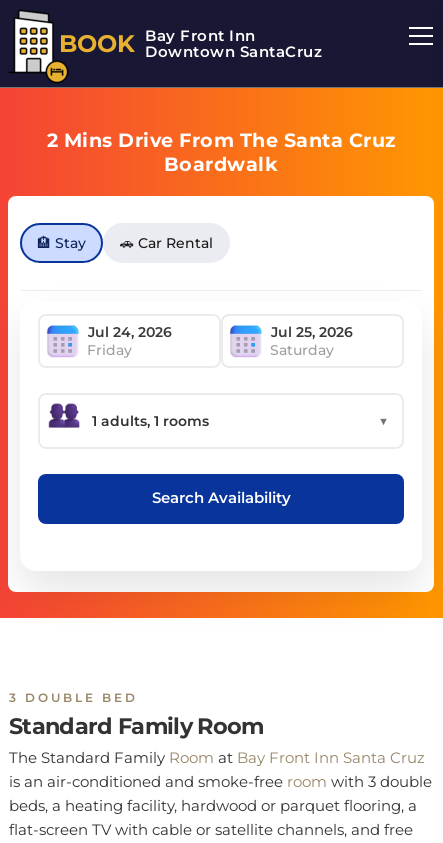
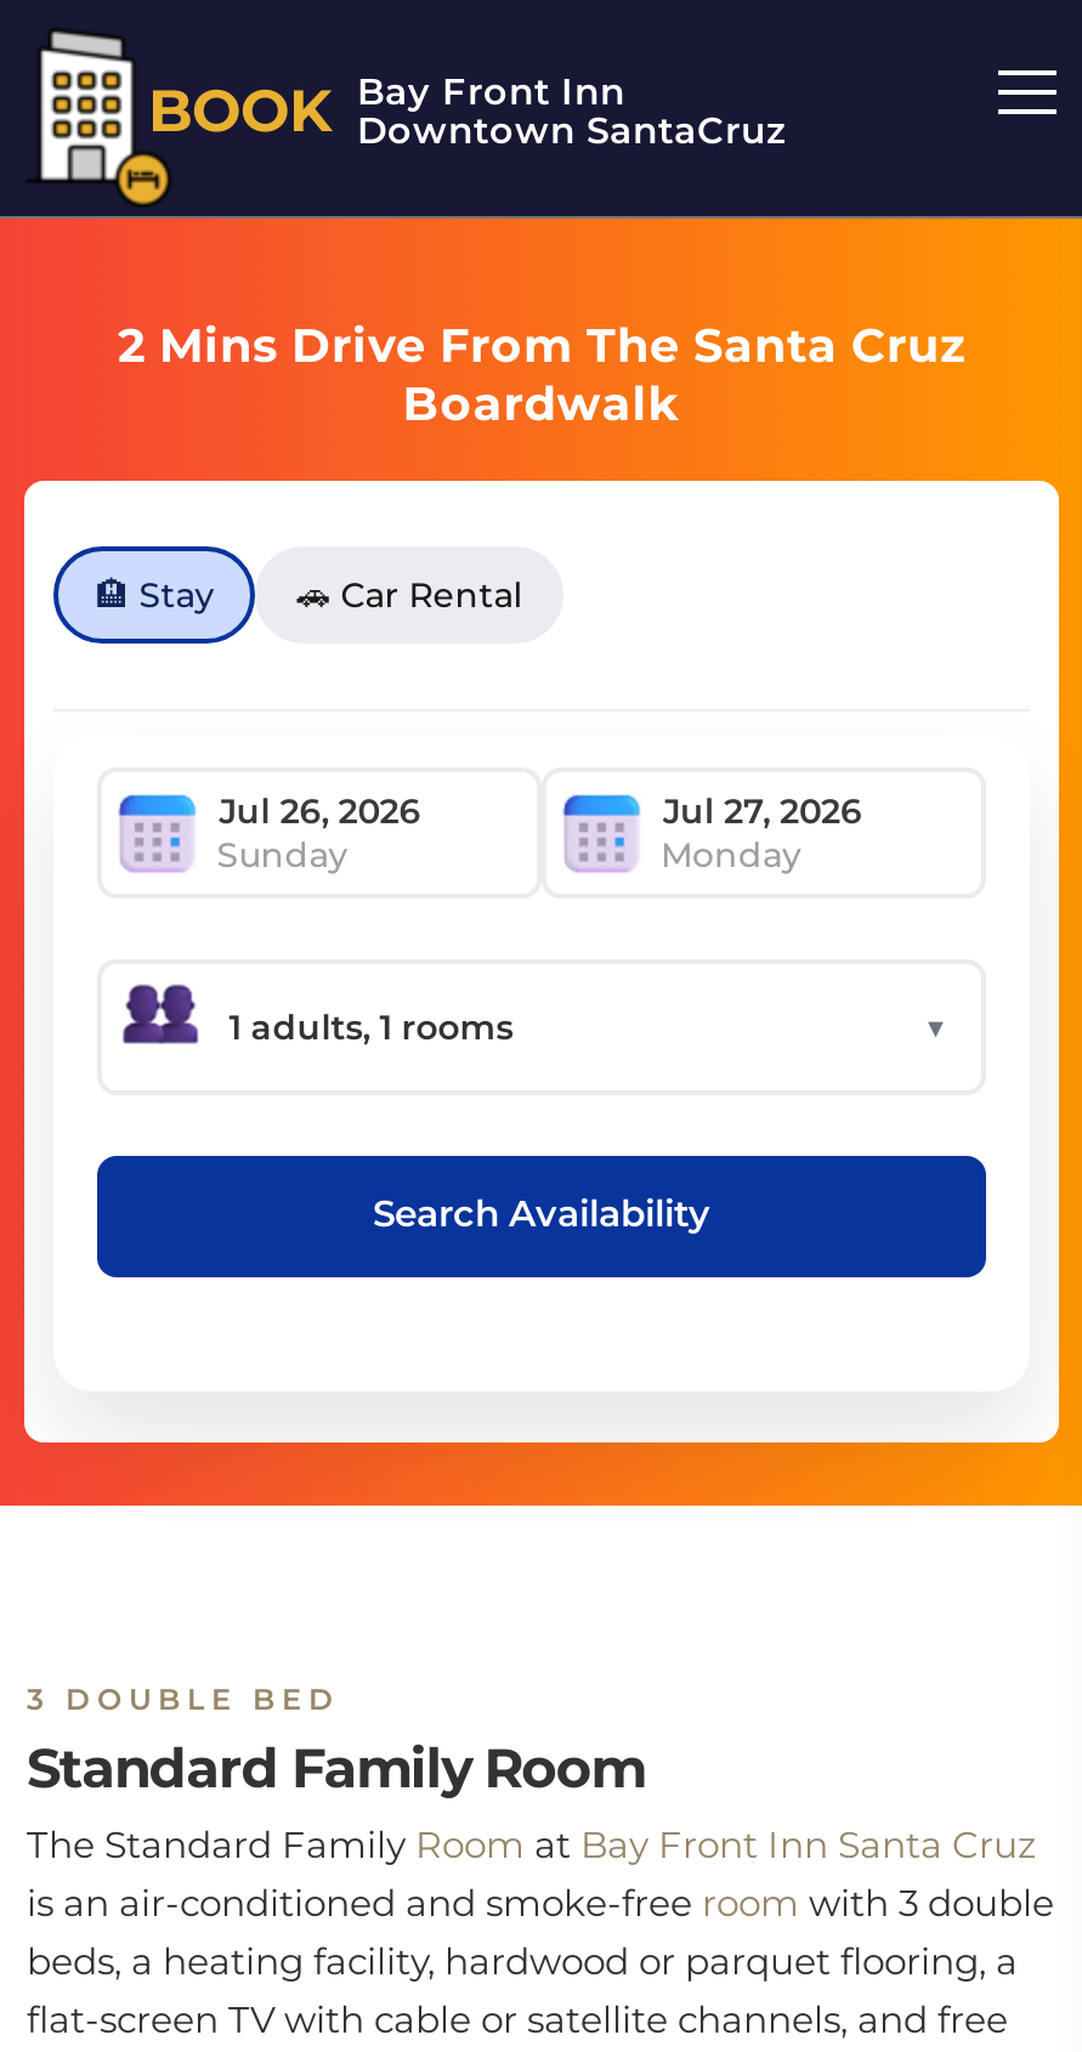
[87,340,334,358] Friday | Saturday -> [217,832,801,875] Sunday | Monday

